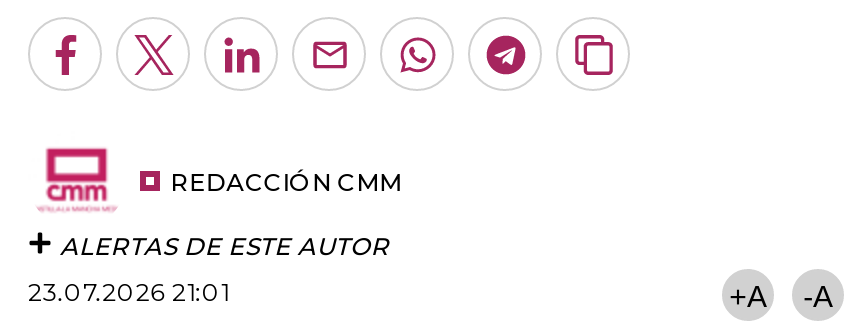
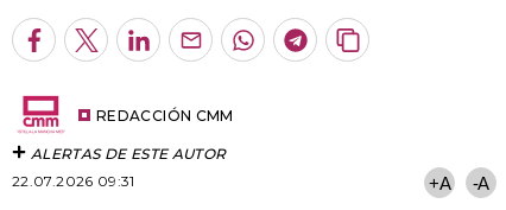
[28,278,230,308] 23.07.2026 21:01 -> [12,173,135,190] 22.07.2026 09:31

